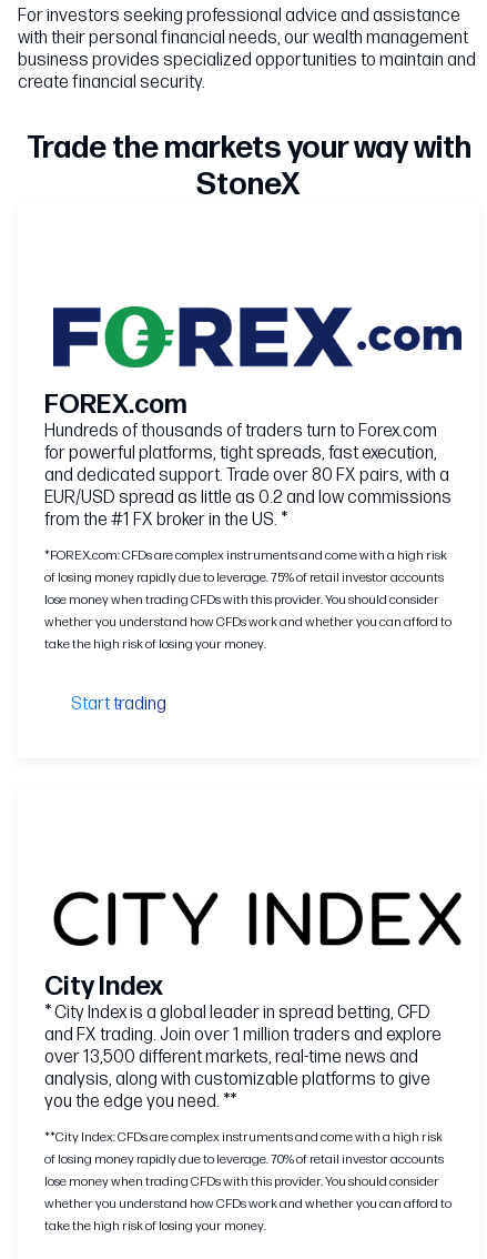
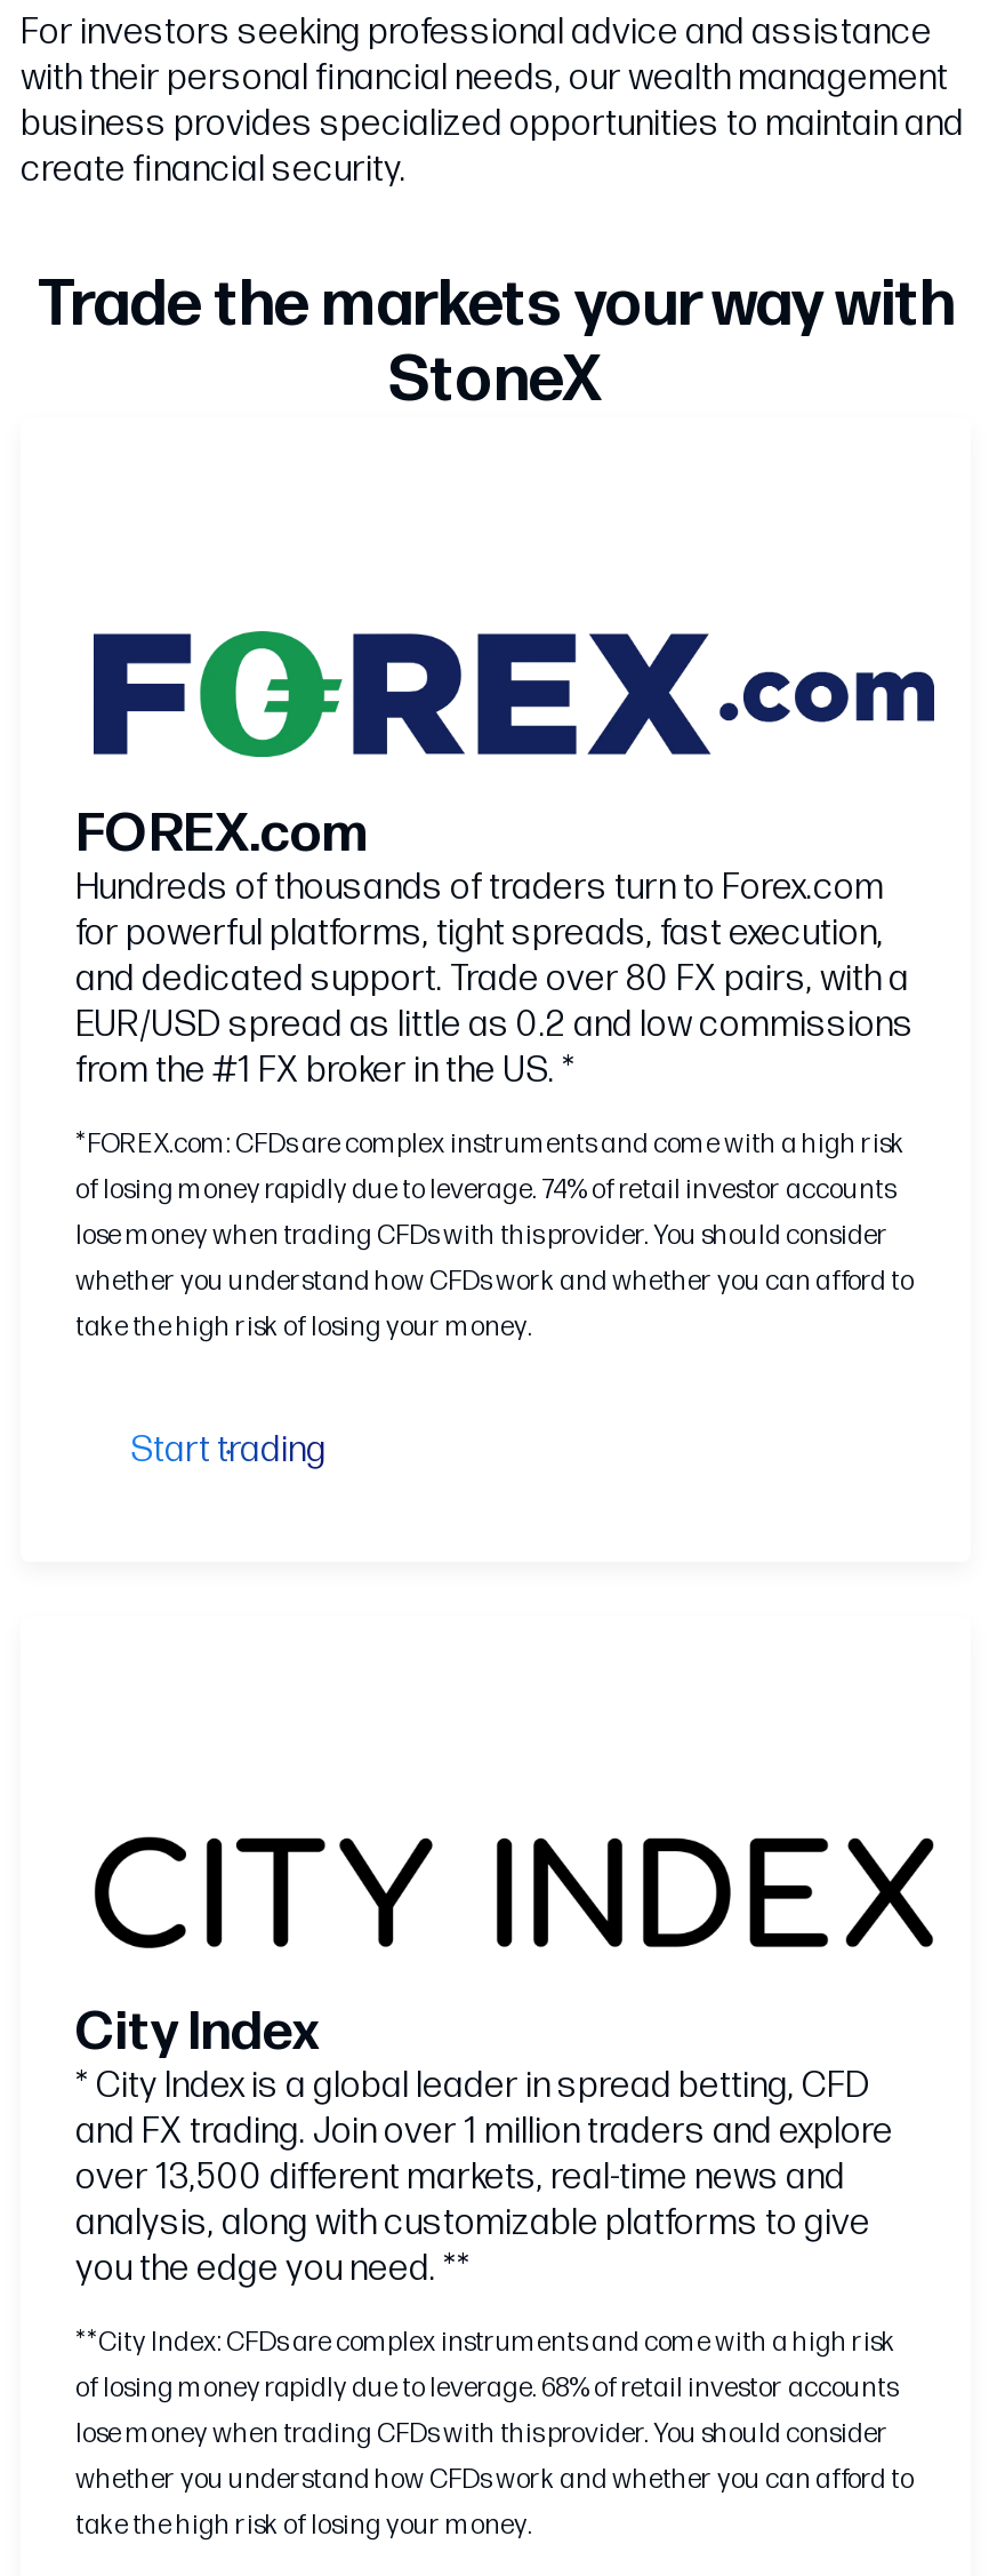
[44,570,444,587] of losing money rapidly due to leverage. 75% of retail investor accounts -> [75,1174,895,1208] of losing money rapidly due to leverage. 74% of retail investor accounts
[44,1152,444,1168] of losing money rapidly due to leverage. 70% of retail investor accounts -> [75,2372,898,2407] of losing money rapidly due to leverage. 68% of retail investor accounts

